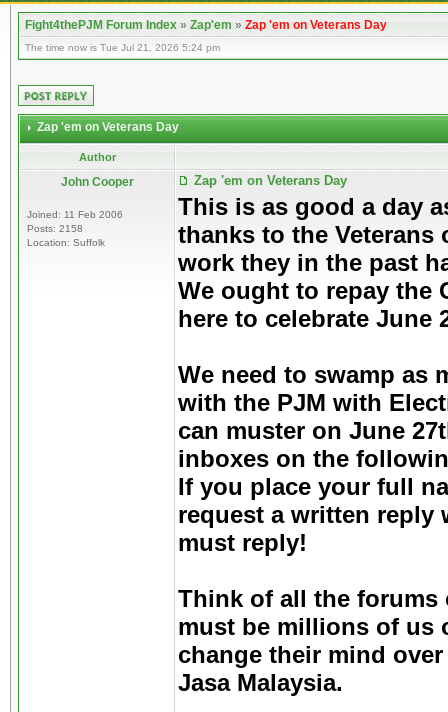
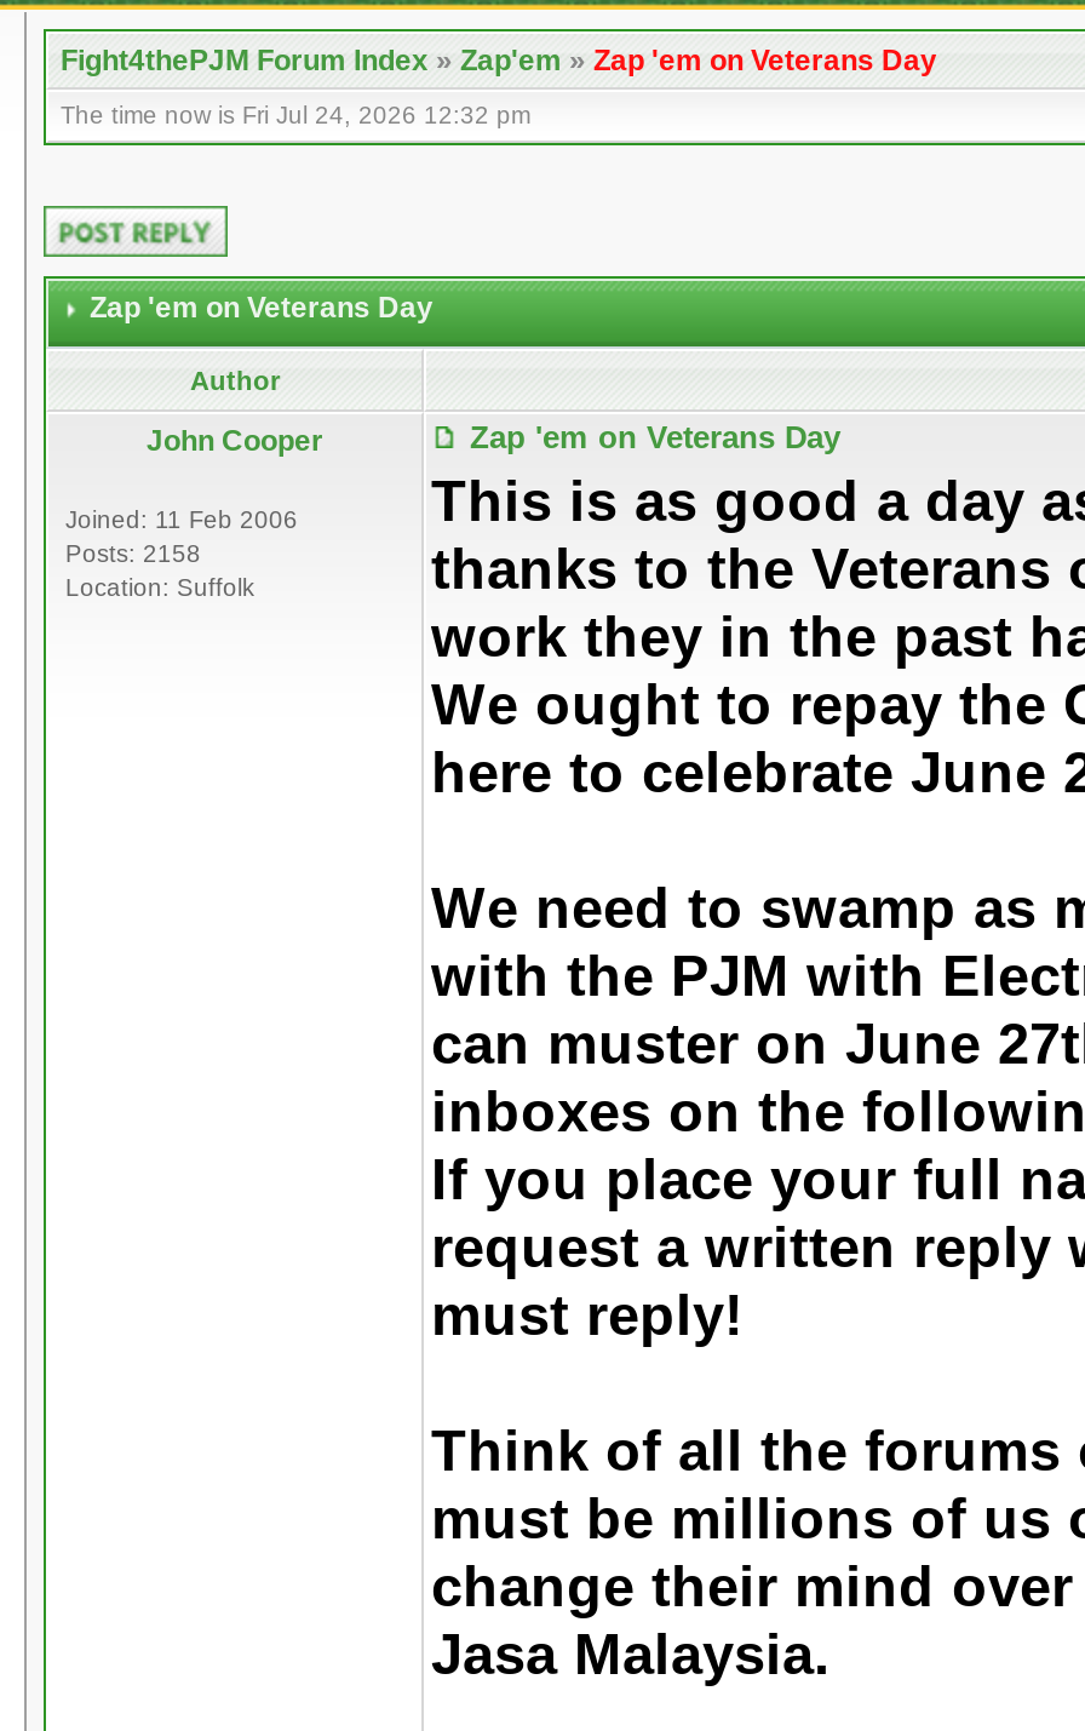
[25,42,220,53] The time now is Tue Jul 21, 2026 5:24 pm -> [61,102,530,128] The time now is Fri Jul 24, 2026 12:32 pm

